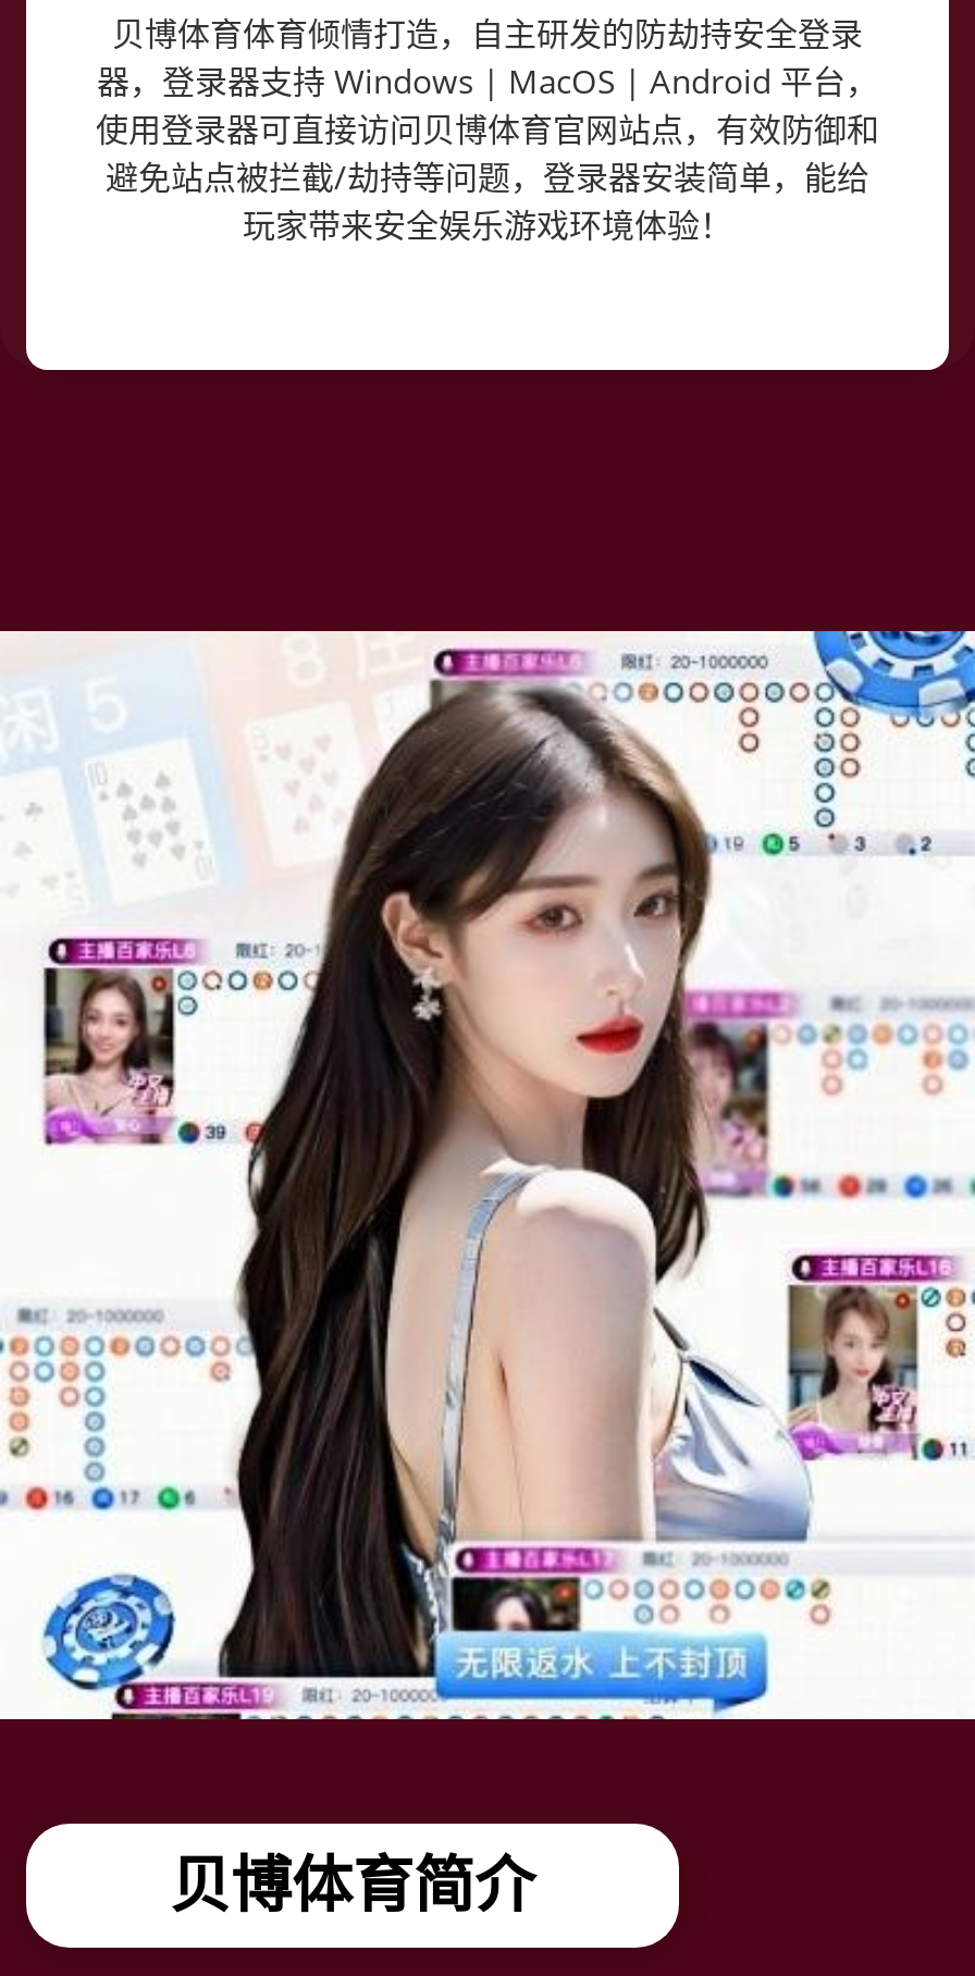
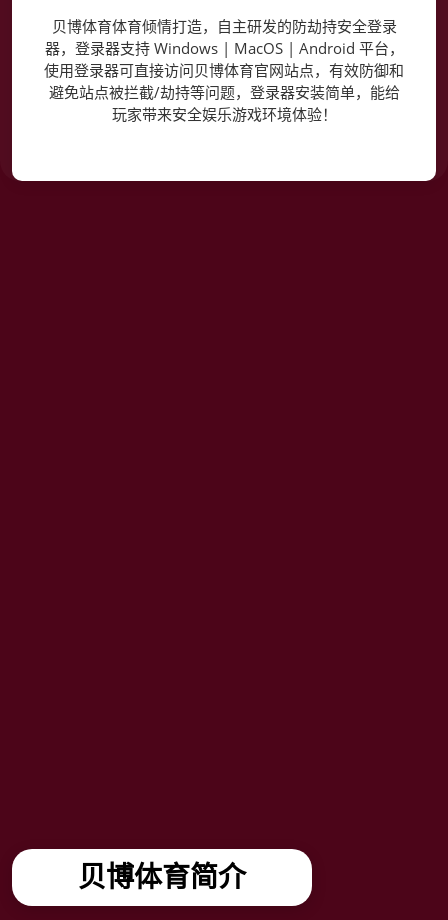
[7,629,968,1721] [image] -> none

